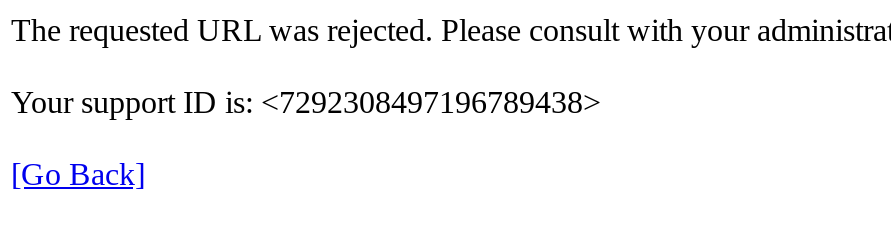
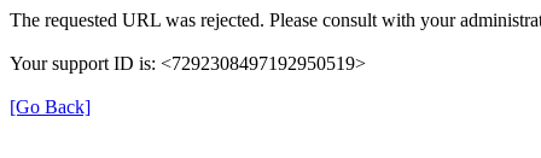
[11,85,601,119] Your support ID is: <7292308497196789438> -> [10,53,366,74] Your support ID is: <7292308497192950519>

